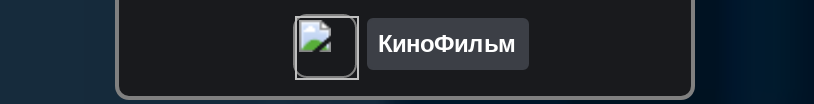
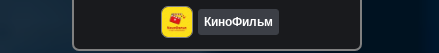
[293,13,361,83] [image] -> [161,6,194,40] [image]

